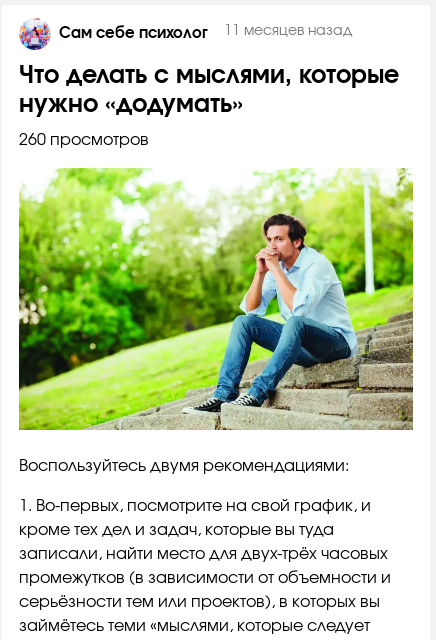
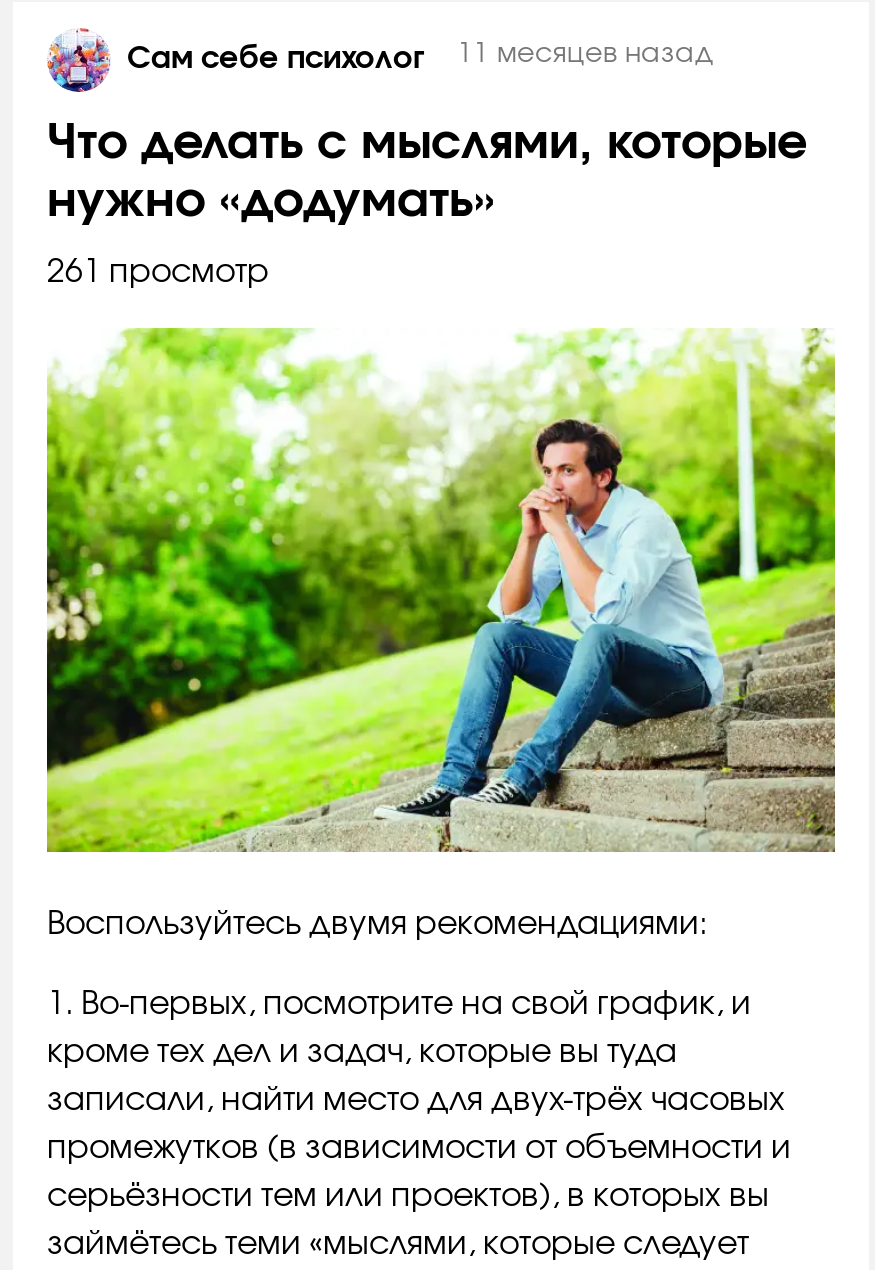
[19,132,149,148] 260 просмотров -> [47,256,269,288] 261 просмотр

